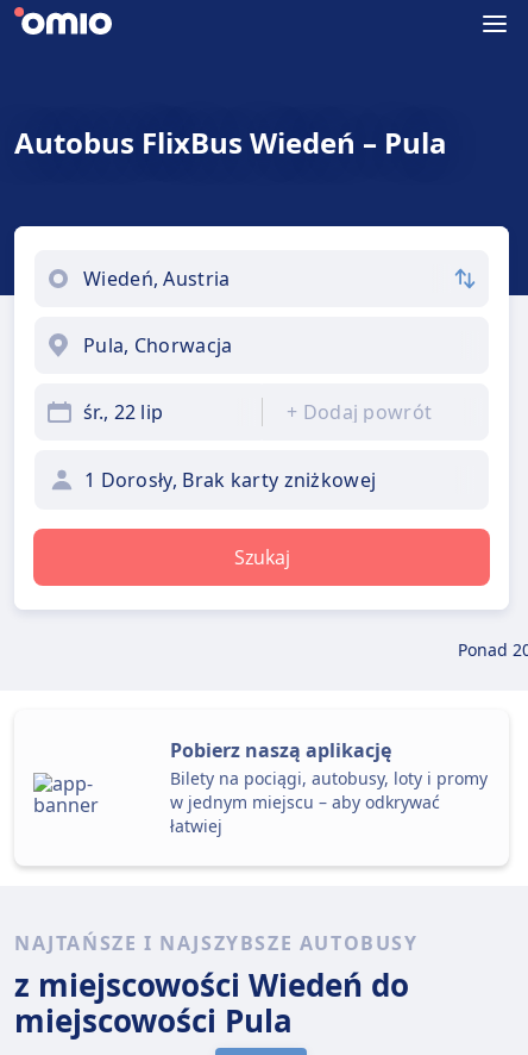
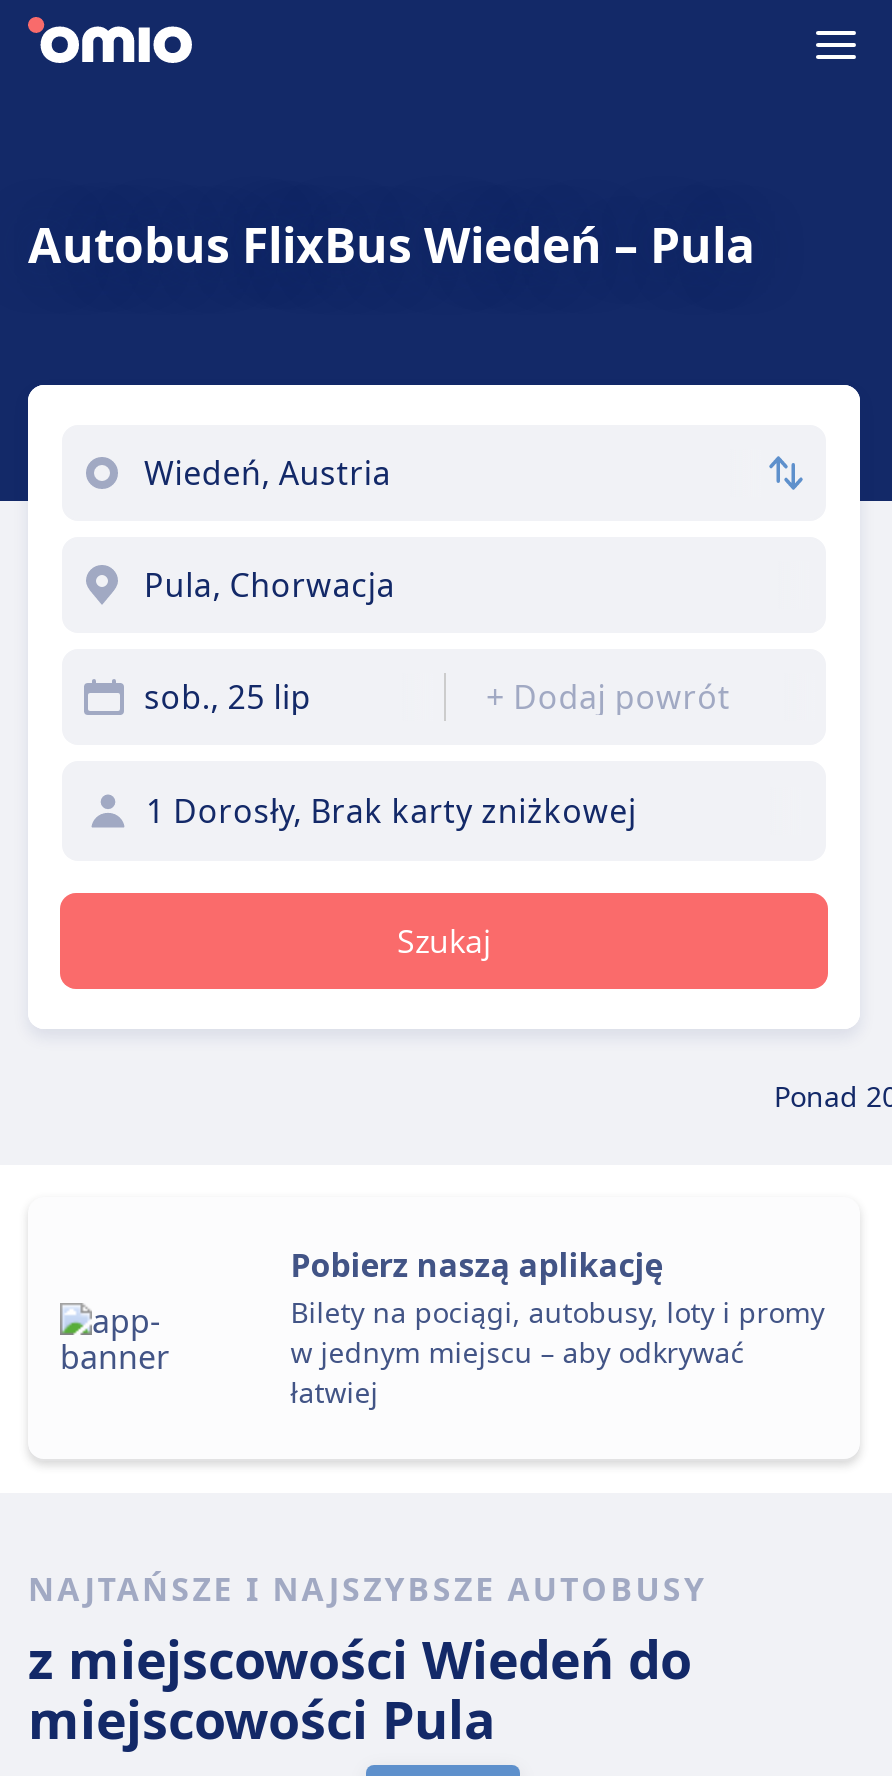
[83,399,163,425] śr., 22 lip -> [144,675,311,719] sob., 25 lip

